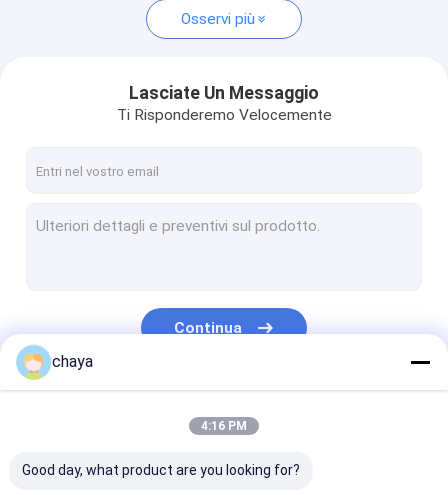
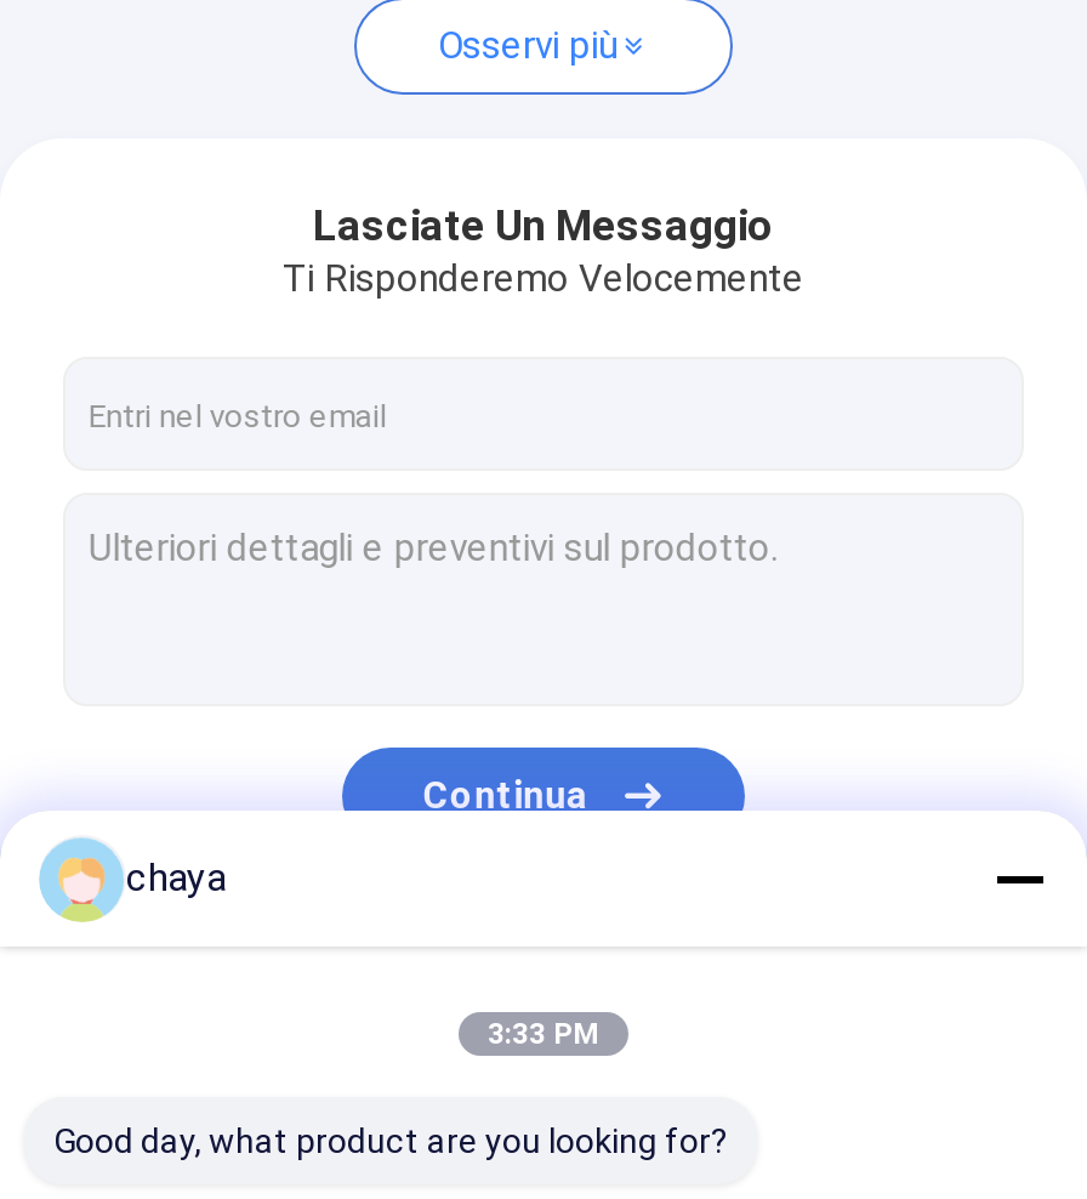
[201,419,247,433] 4:16 PM -> [488,1017,599,1051] 3:33 PM

